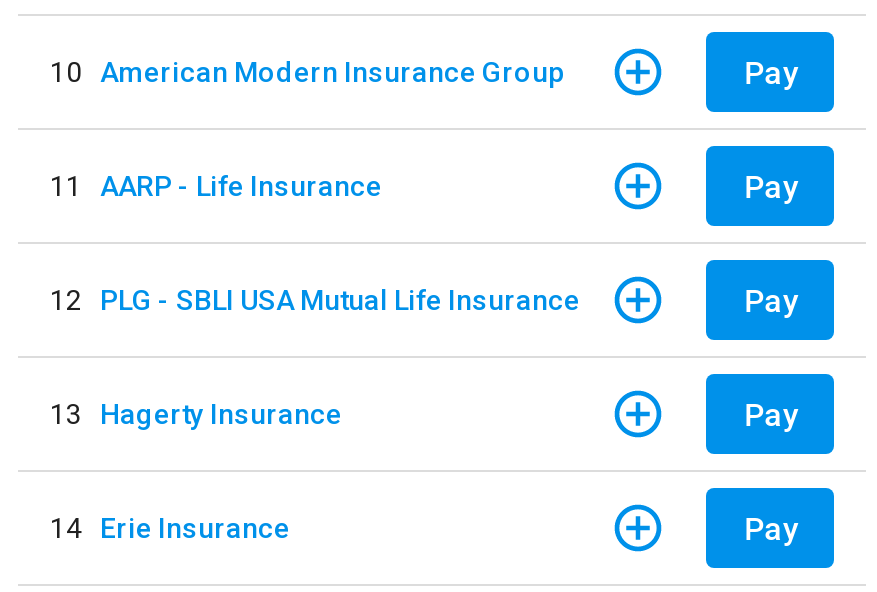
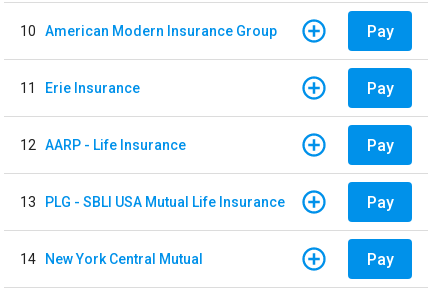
[50,169,382,201] 11 AARP - Life Insurance -> [20,79,140,95] 11 Erie Insurance
[50,283,580,315] 12 PLG - SBLI USA Mutual Life Insurance -> [20,136,186,152] 12 AARP - Life Insurance
[50,397,342,429] 13 Hagerty Insurance -> [20,193,285,209] 13 PLG - SBLI USA Mutual Life Insurance
[50,511,290,543] 14 Erie Insurance -> [20,250,203,266] 14 New York Central Mutual

